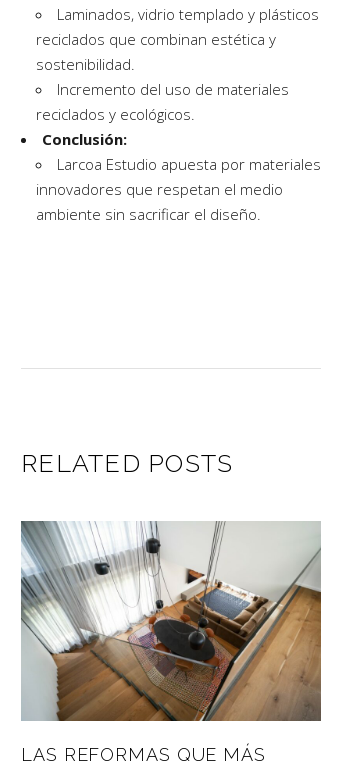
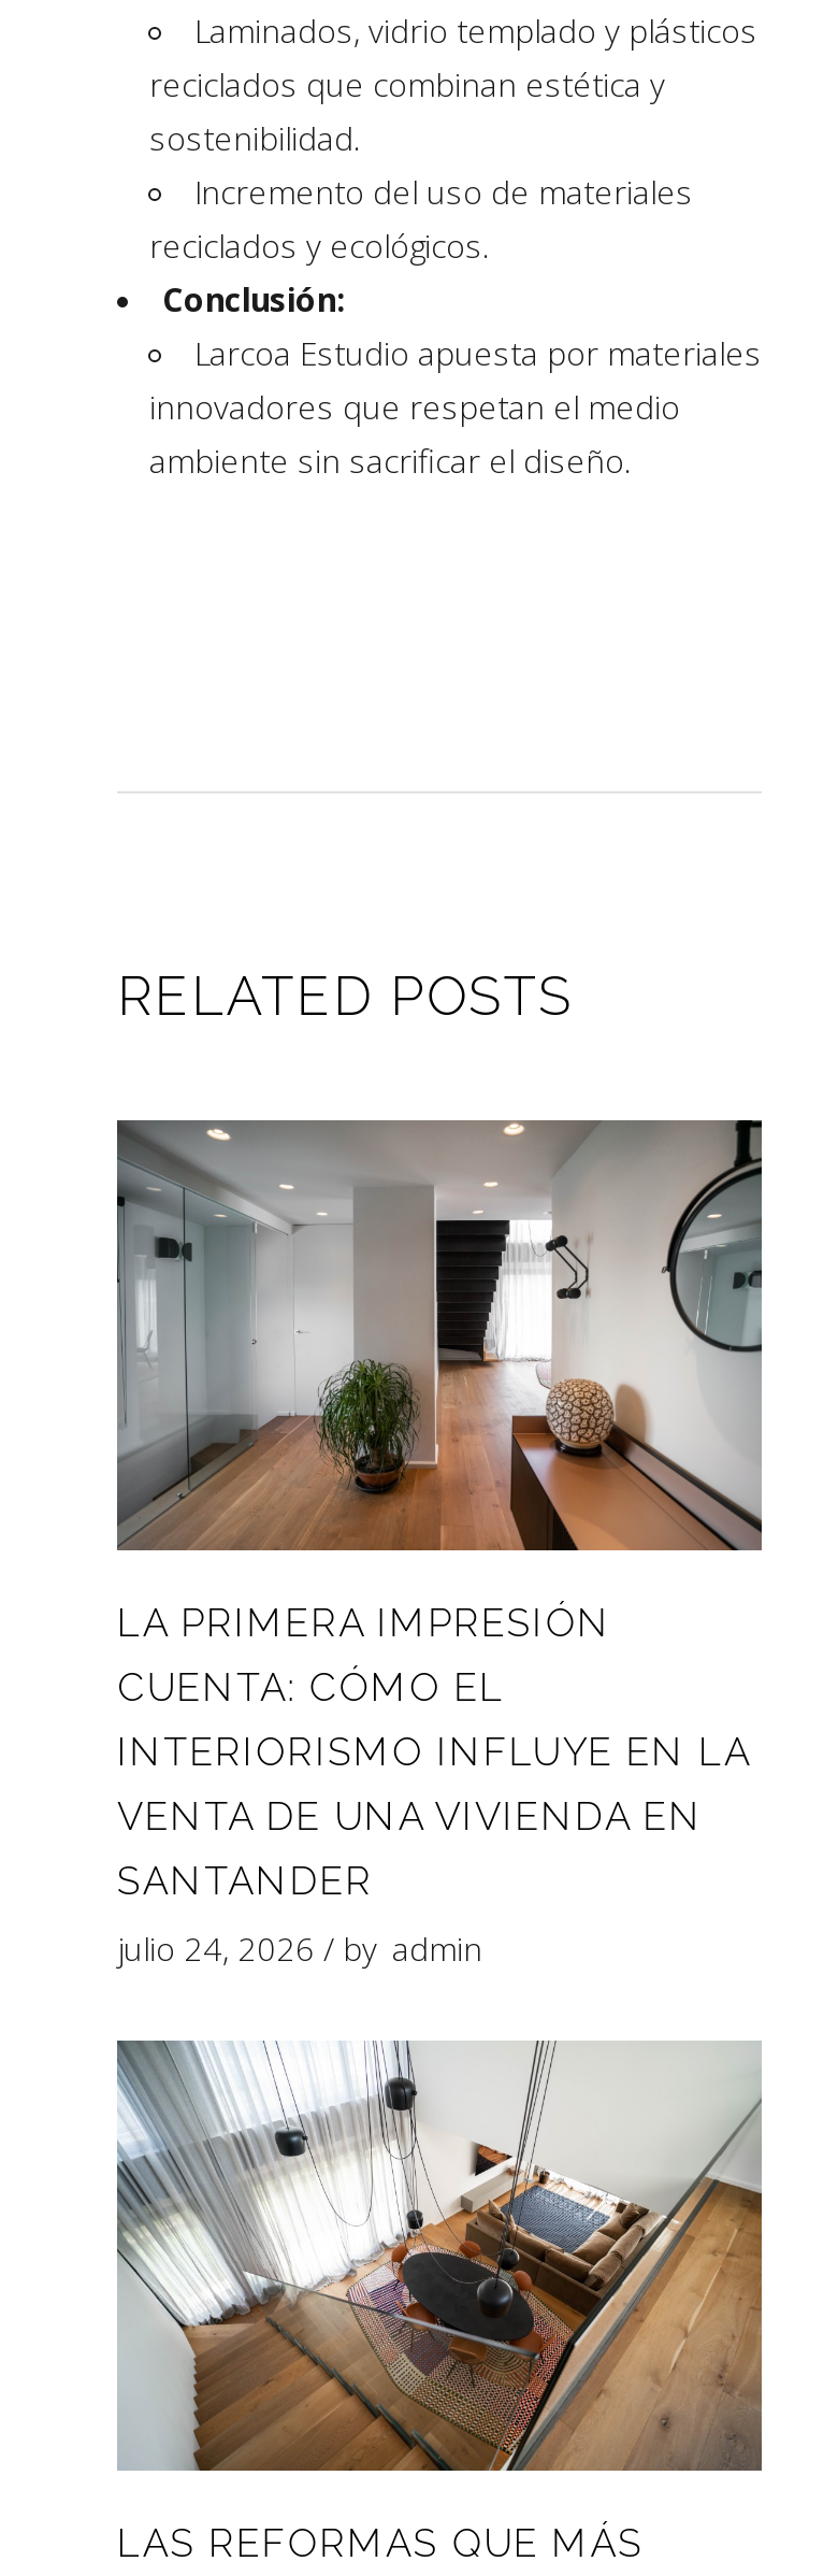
none -> [115,1118,764,1970] [image] | LA PRIMERA IMPRESIÓN | CUENTA: CÓMO EL | INTERIORISMO INFLUYE EN LA | VENTA DE UNA VIVIENDA EN | SANTANDER | julio 24, 2026 | by admin

